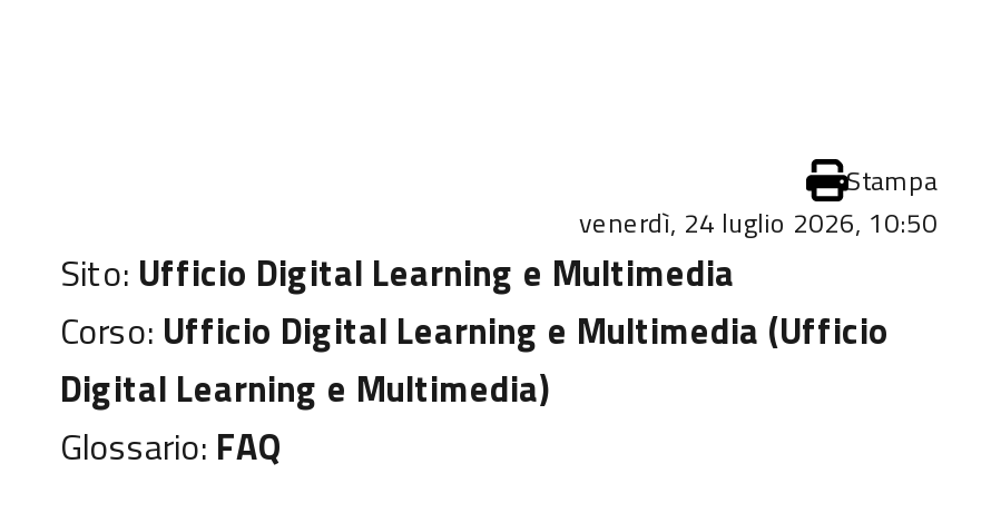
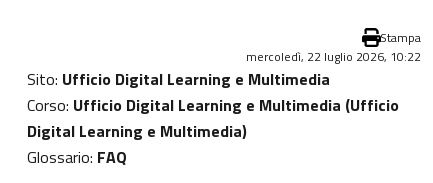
[579,201,938,243] venerdì, 24 luglio 2026, 10:50 -> [246,47,421,66] mercoledì, 22 luglio 2026, 10:22

